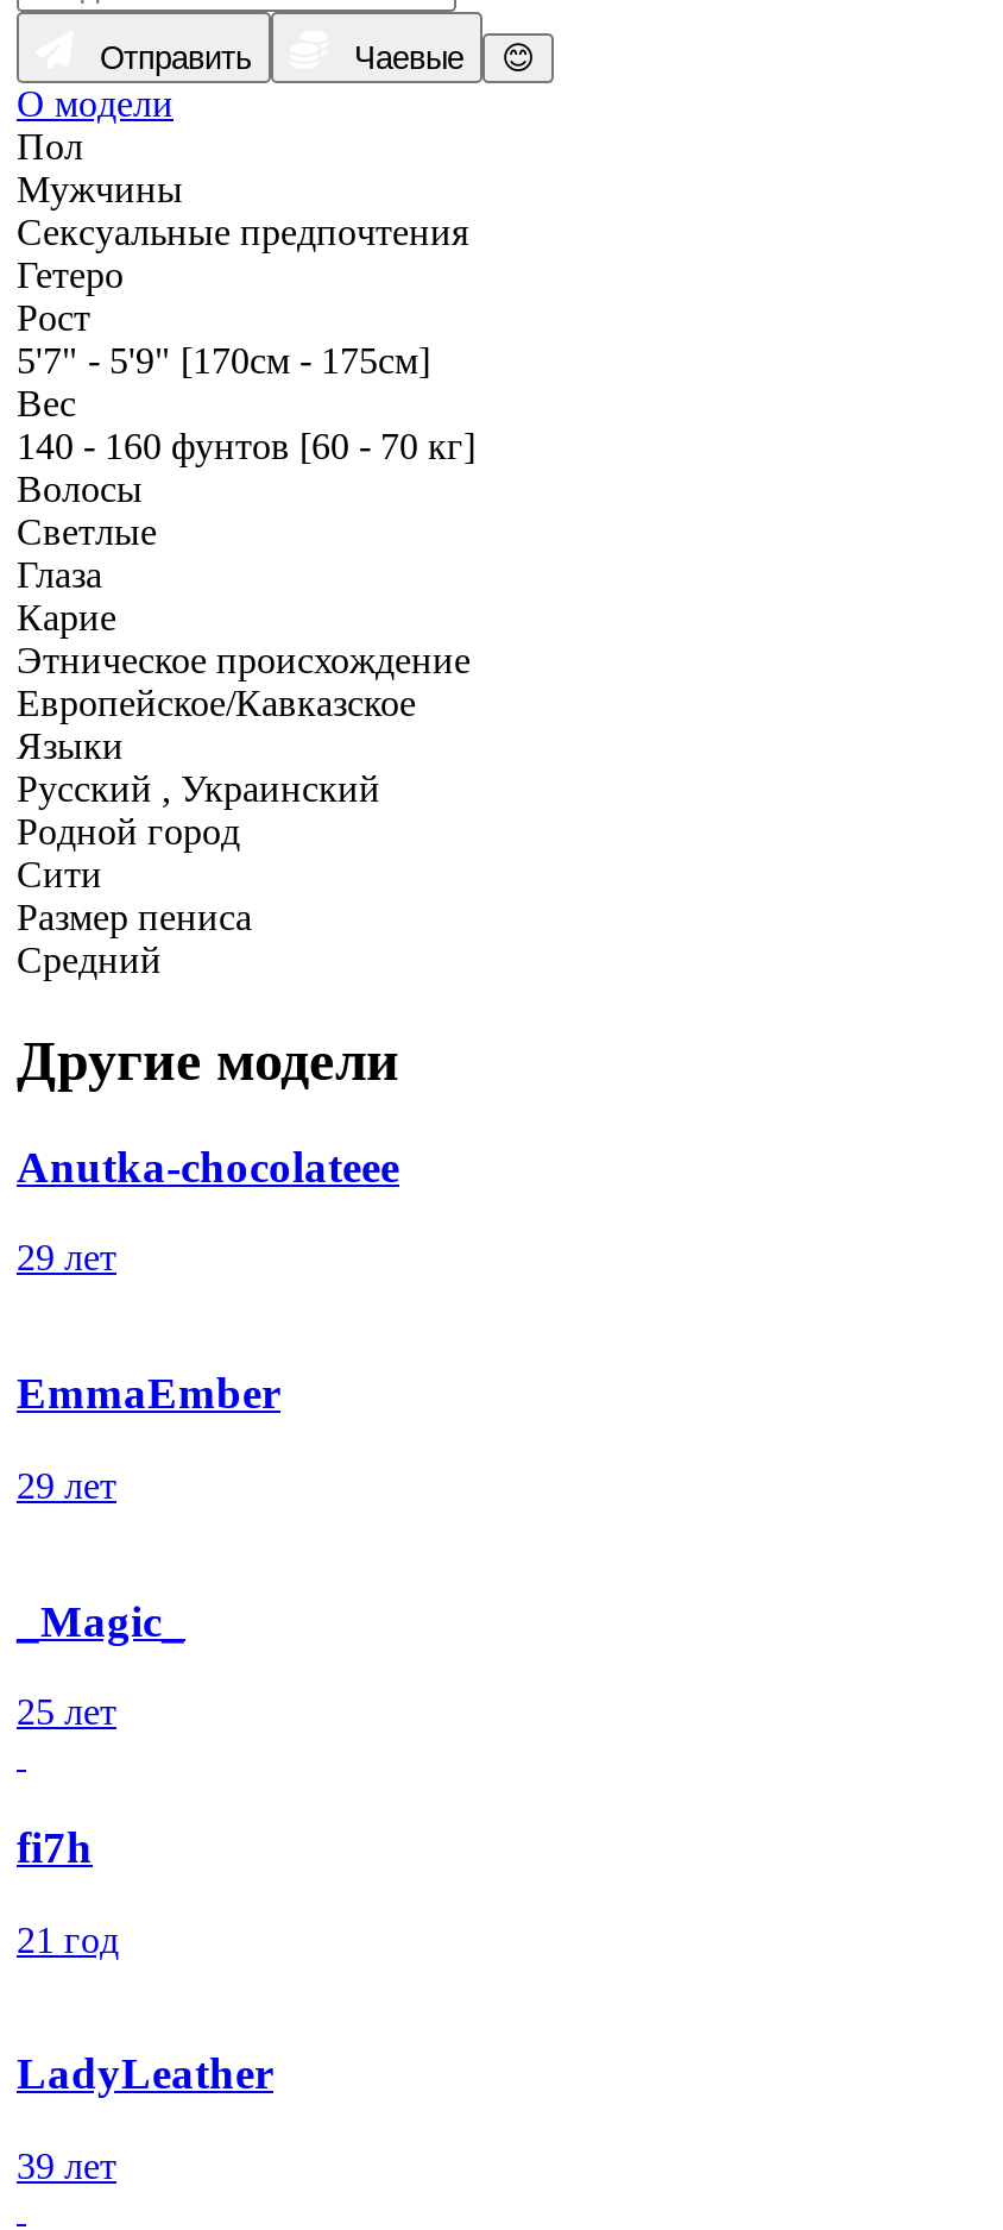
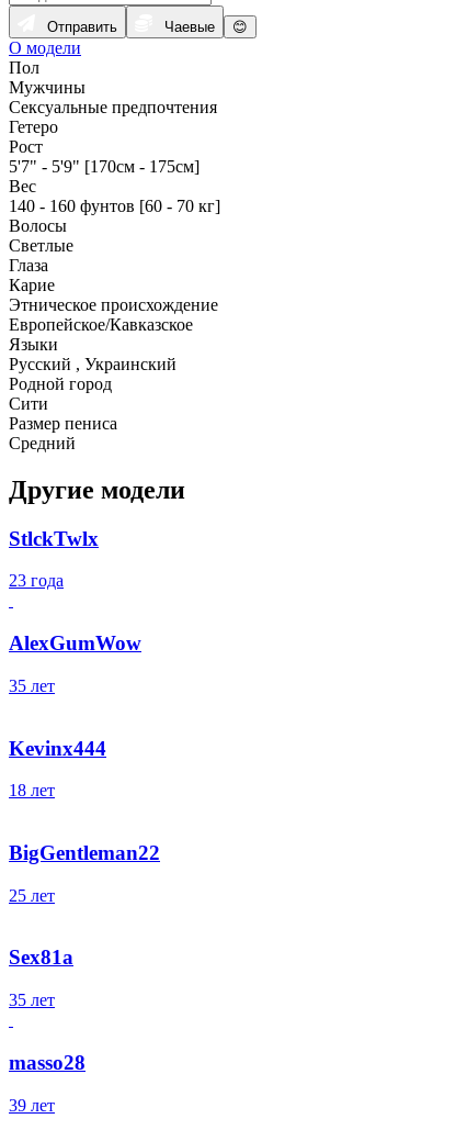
[17,1141,399,1645] Anutka-chocolateee | 29 лет | EmmaEmber | 29 лет | _Magic_ -> [9,527,160,864] StlckTwlx | 23 года | AlexGumWow | 35 лет | Kevinx444 | 18 лет | BigGentleman22
[17,1822,93,1872] fi7h -> [9,946,73,969] Sex81a
[17,1919,119,1959] 21 год -> [9,991,55,1009] 35 лет
[17,2049,273,2099] LadyLeather -> [9,1051,86,1074] masso28

